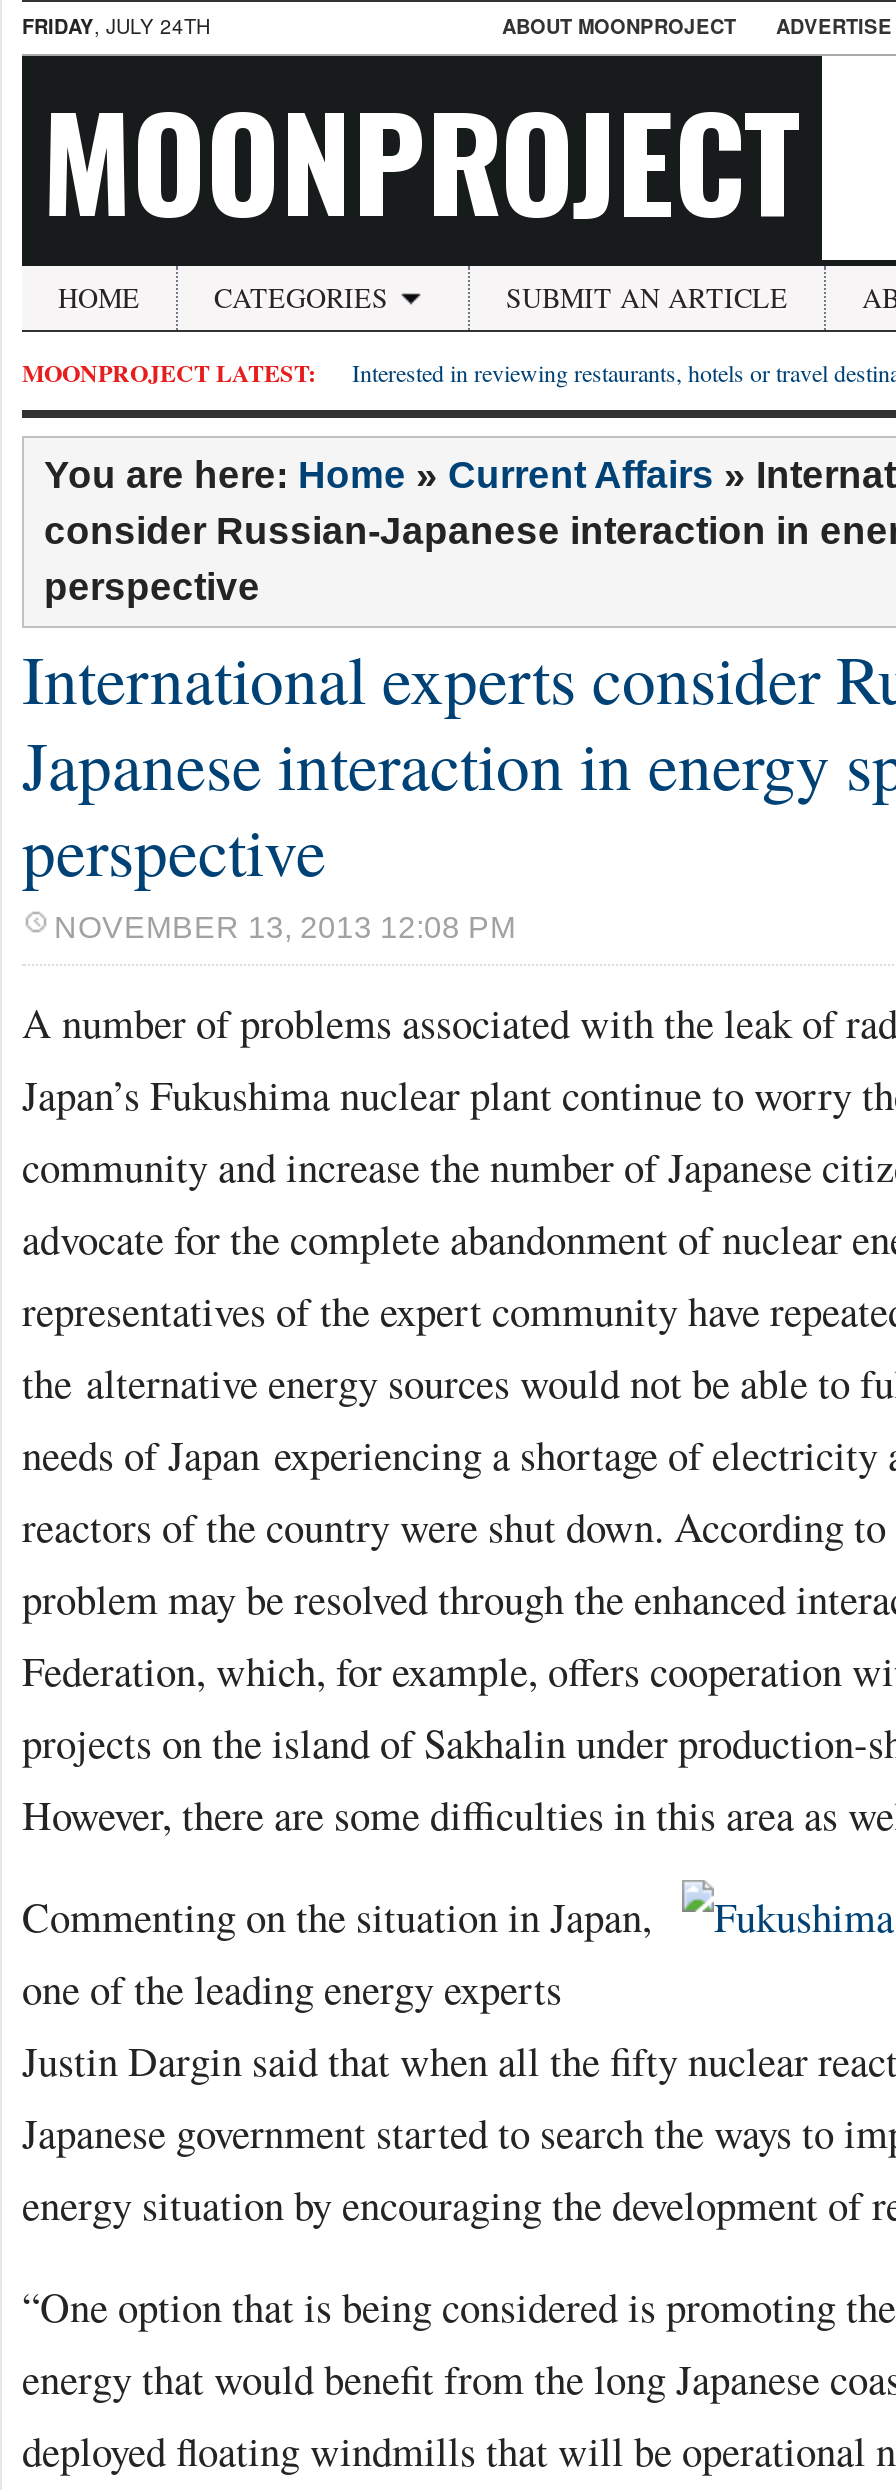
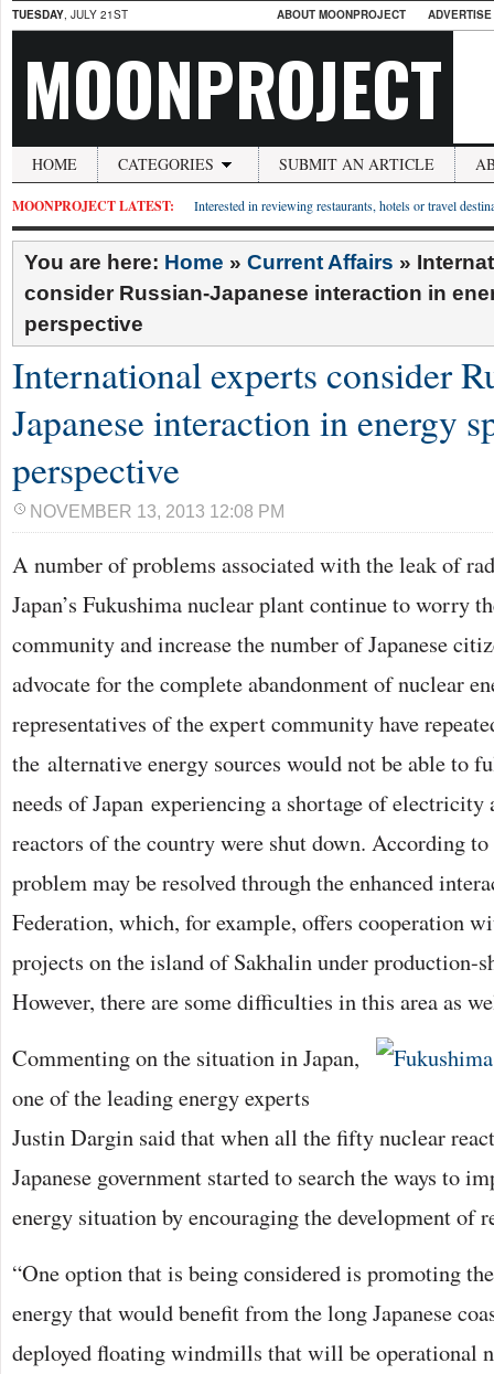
[22,12,210,40] FRIDAY, JULY 24TH -> [12,7,128,22] TUESDAY, JULY 21ST

